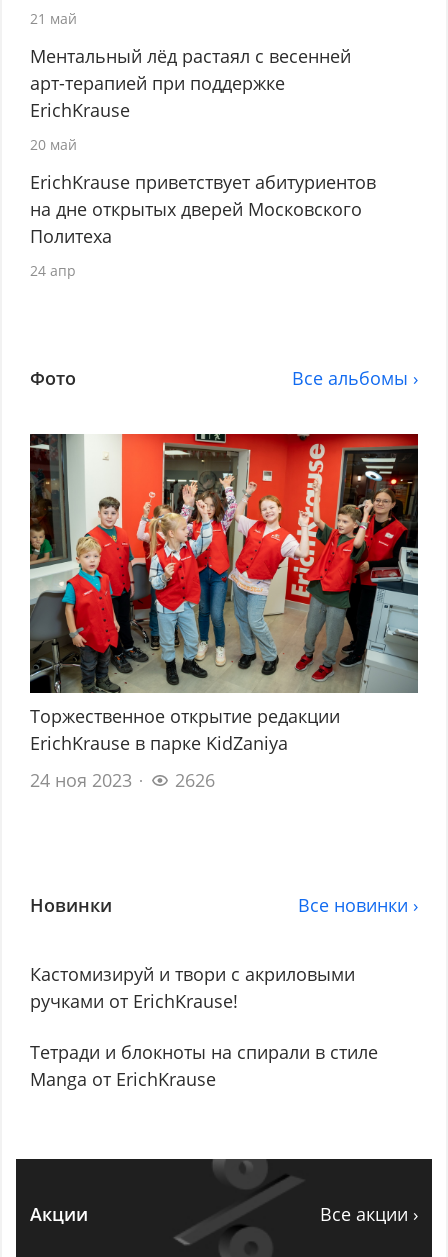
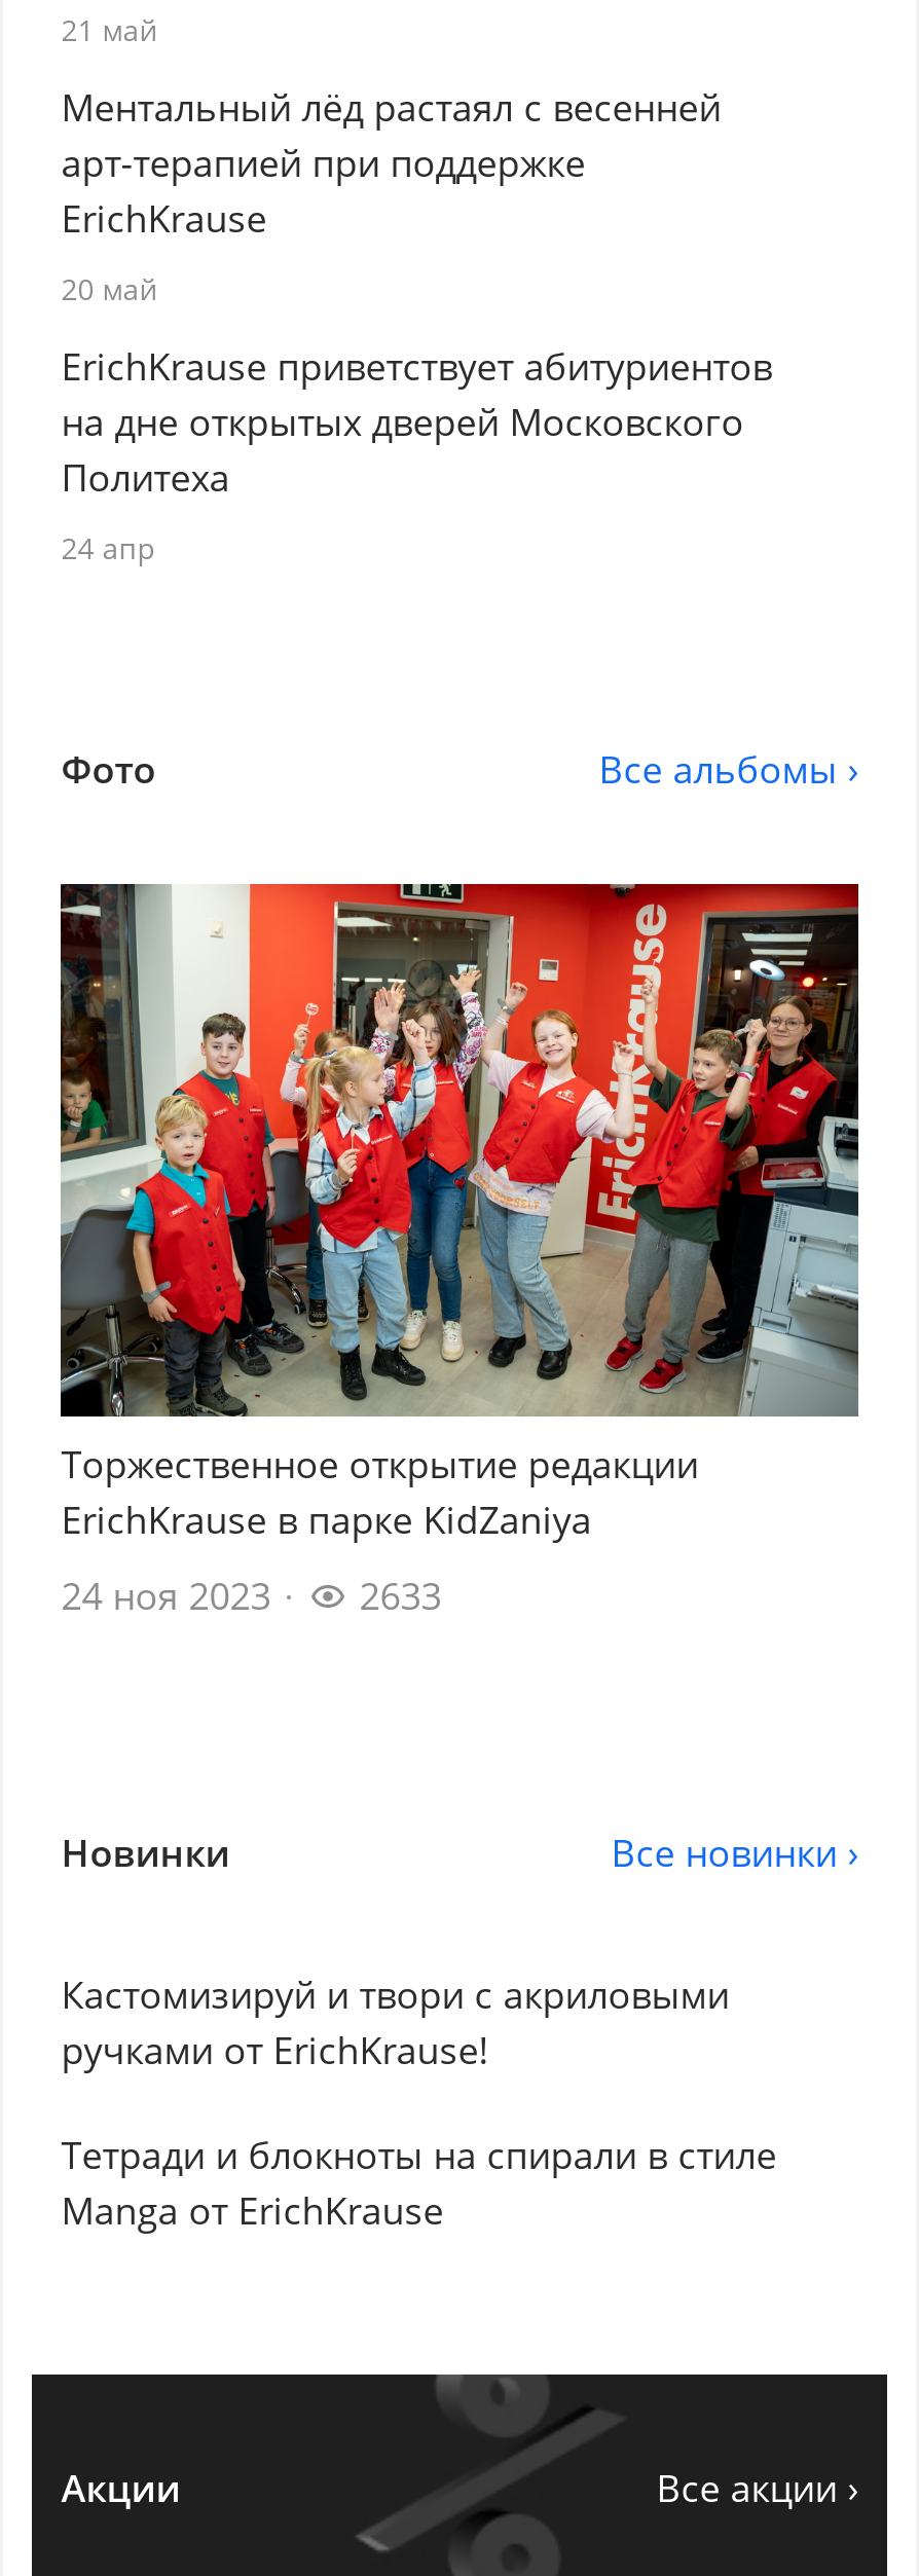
[30,768,215,792] 24 ноя 2023 2626 -> [61,1570,442,1619] 24 ноя 2023 2633

